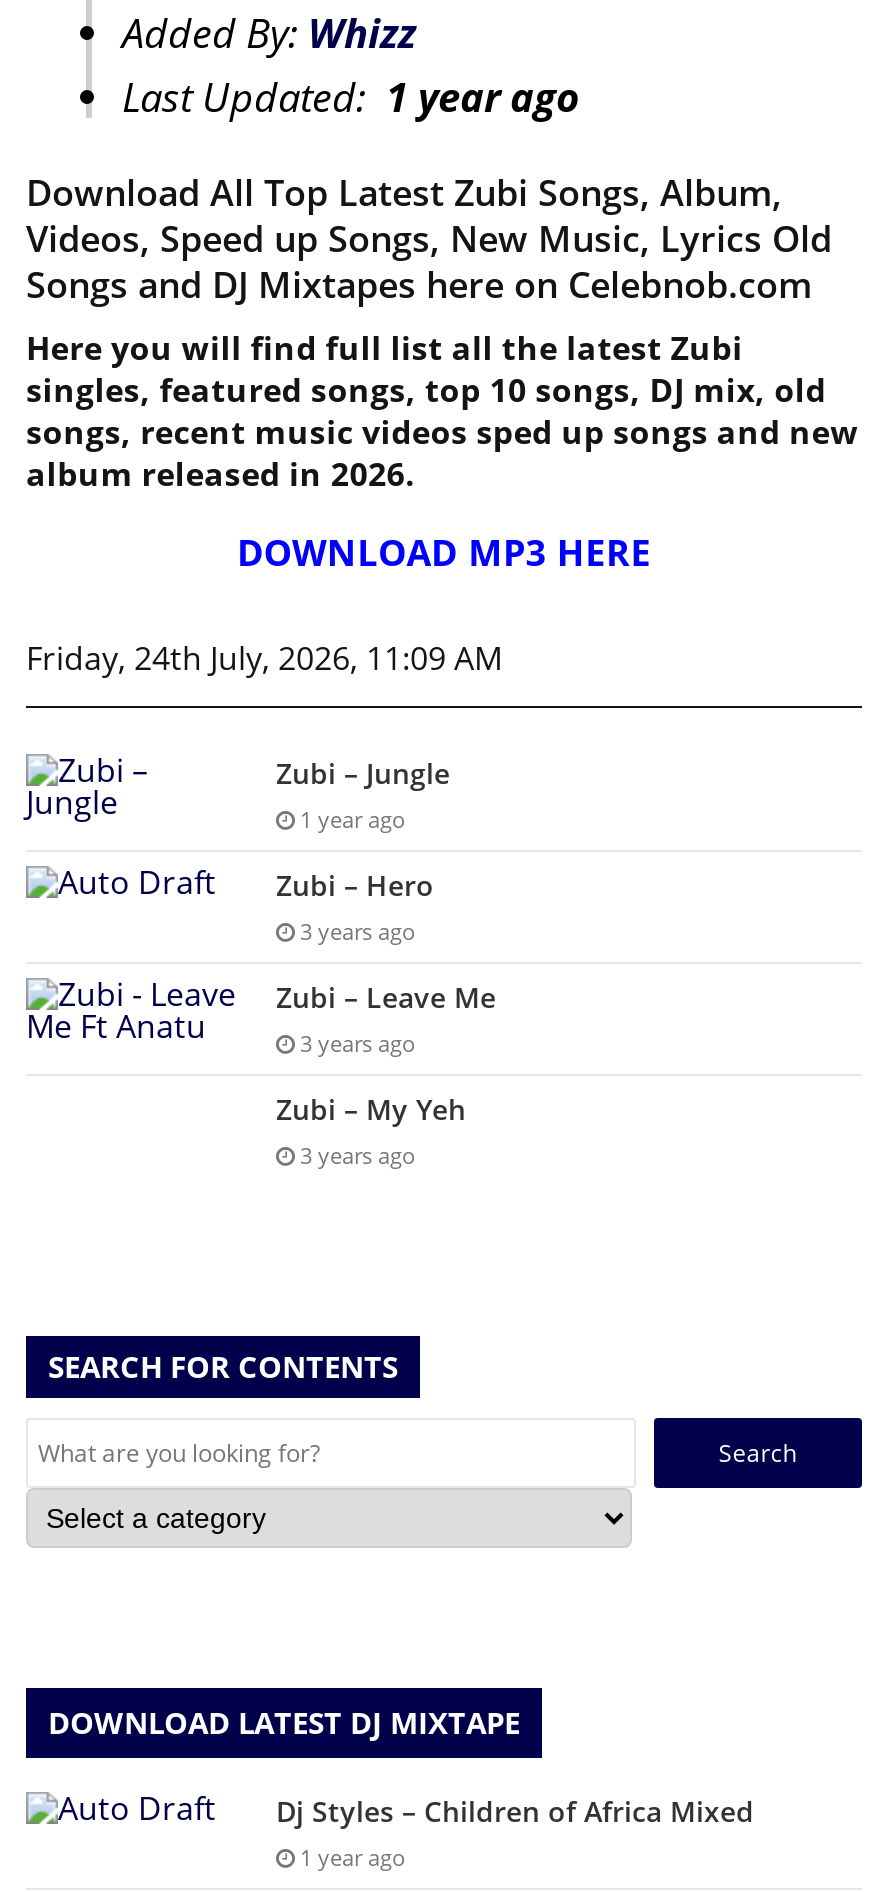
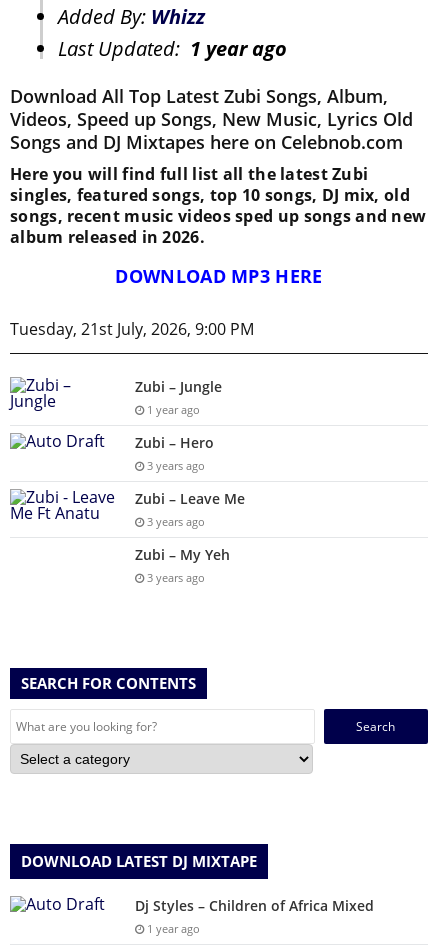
[26,637,502,681] Friday, 24th July, 2026, 11:09 AM -> [10,318,254,340] Tuesday, 21st July, 2026, 9:00 PM

